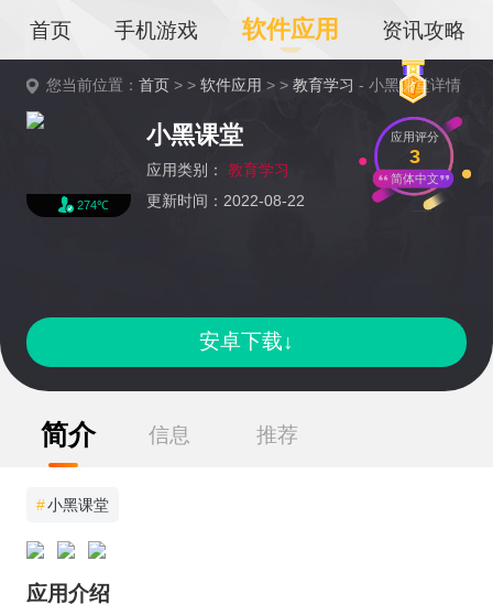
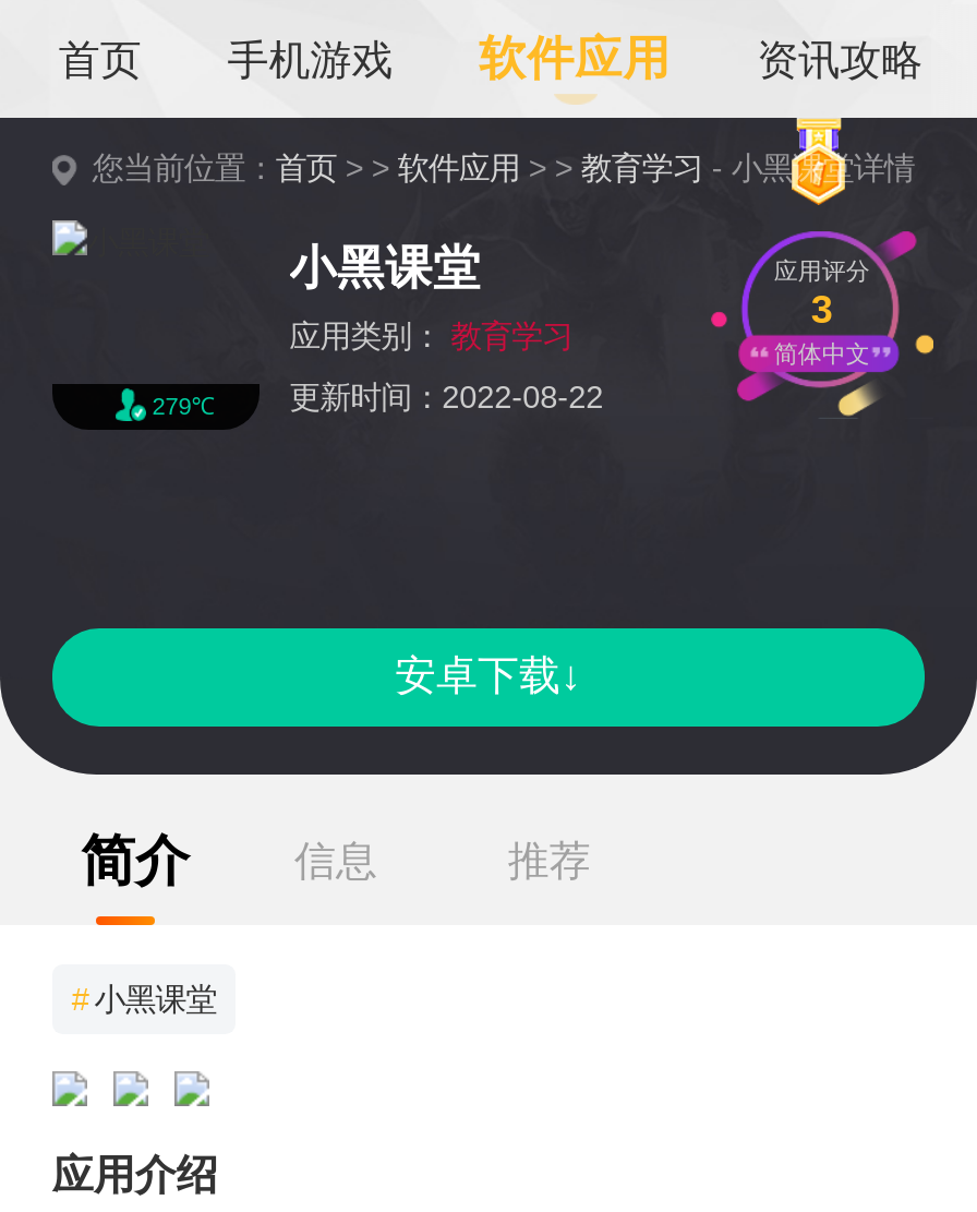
[77,198,109,212] 274℃ -> [152,393,215,419] 279℃

